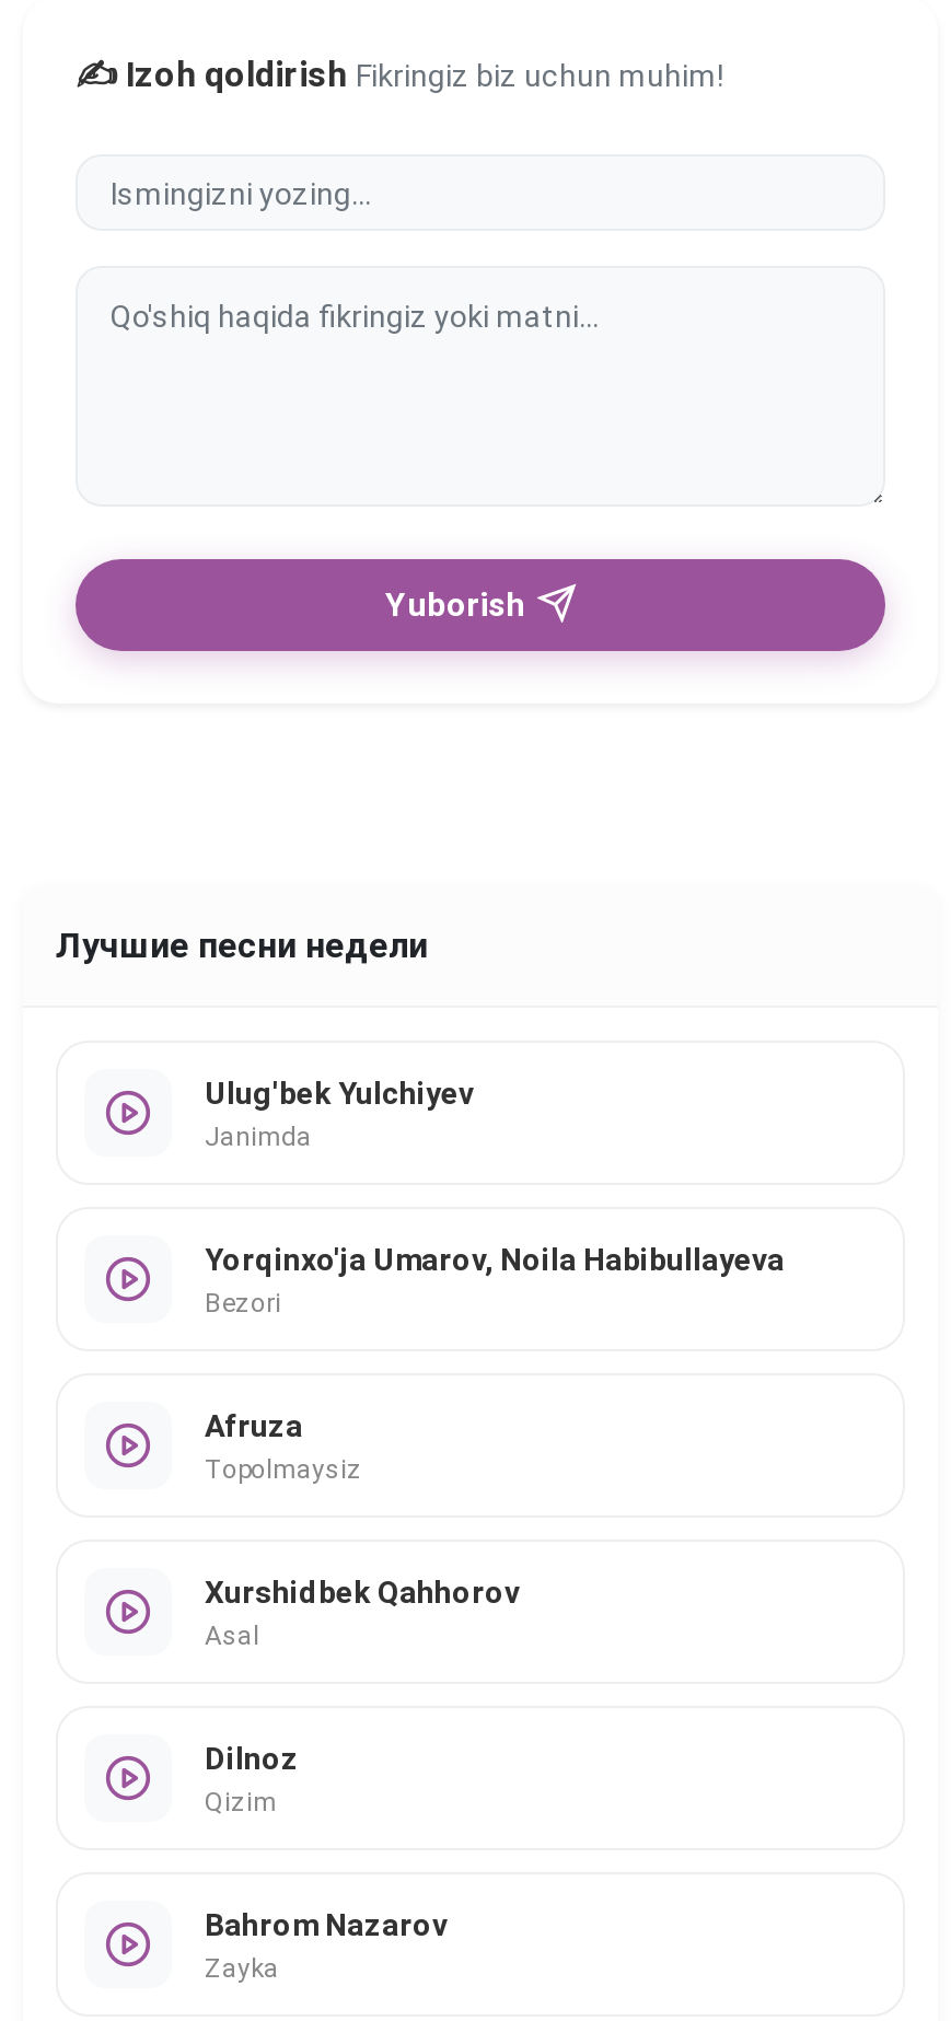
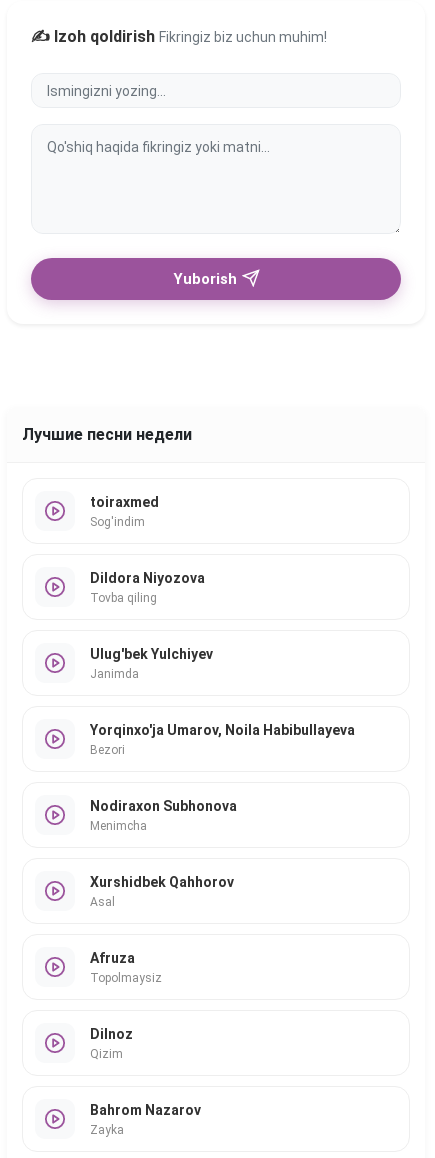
none -> [90,493,159,528] toiraxmed | Sog'indim
none -> [90,569,205,604] Dildora Niyozova | Tovba qiling
none -> [90,797,237,832] Nodiraxon Subhonova | Menimcha
moved [205,1407,362,1484] -> [90,949,162,984]: Afruza | Topolmaysiz

